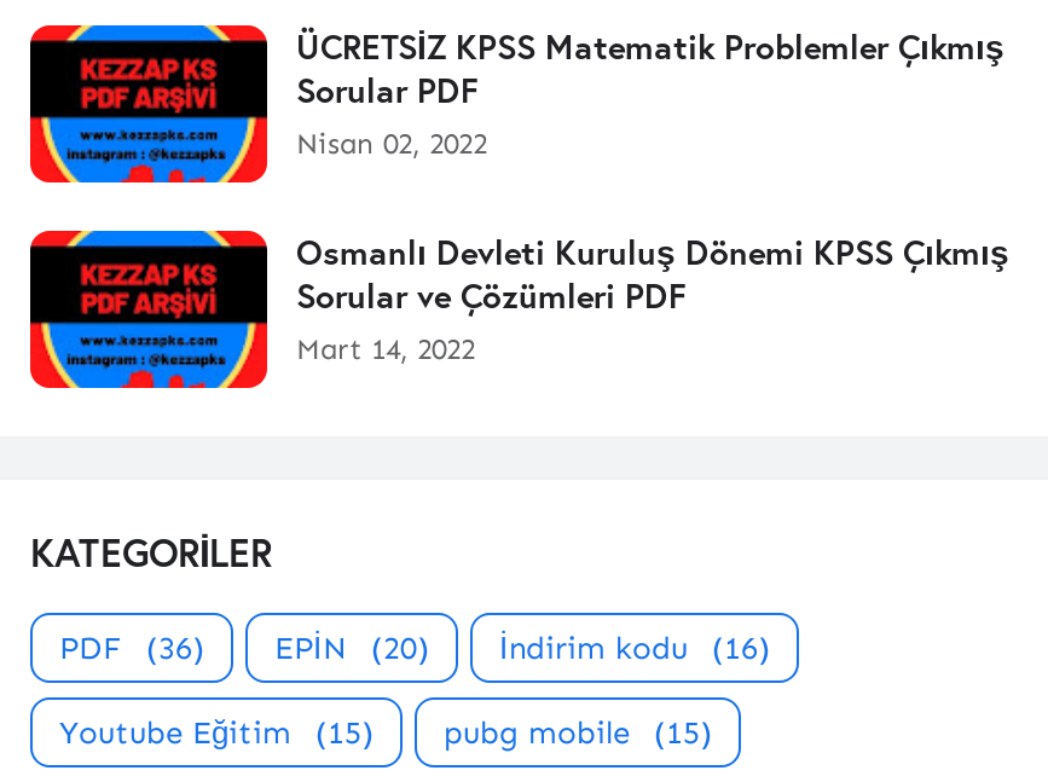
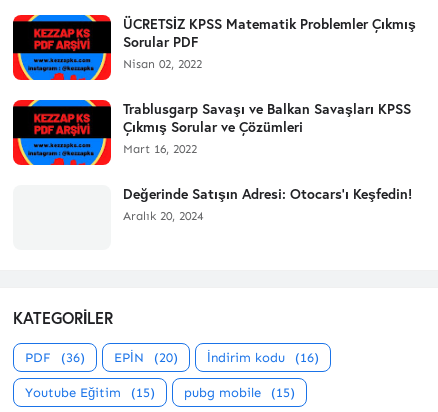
[296,228,1009,366] Osmanlı Devleti Kuruluş Dönemi KPSS Çıkmış | Sorular ve Çözümleri PDF | Mart 14, 2022 -> [123,99,412,223] Trablusgarp Savaşı ve Balkan Savaşları KPSS | Çıkmış Sorular ve Çözümleri | Mart 16, 2022 | Değerinde Satışın Adresi: Otocars'ı Keşfedin! | Aralık 20, 2024

